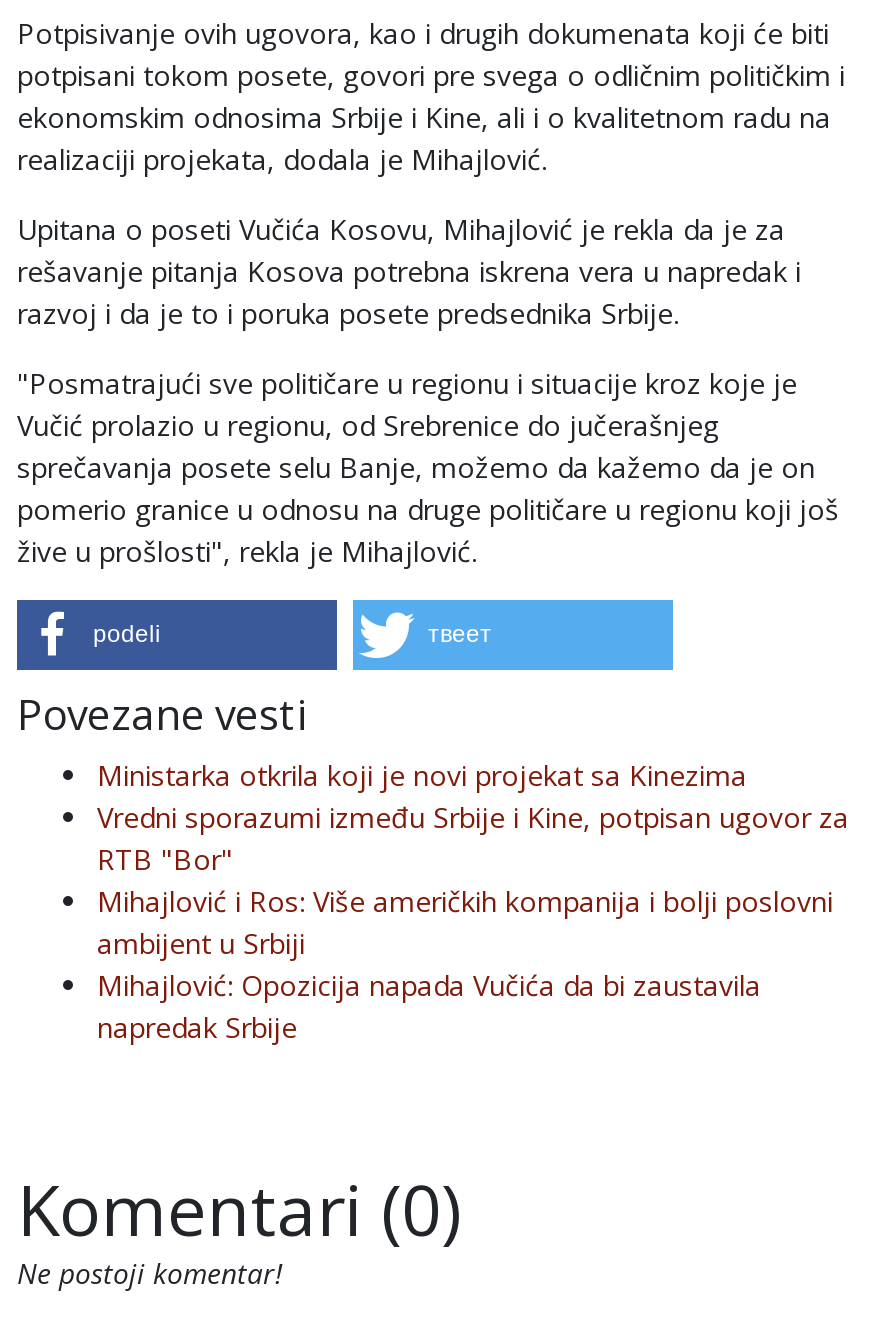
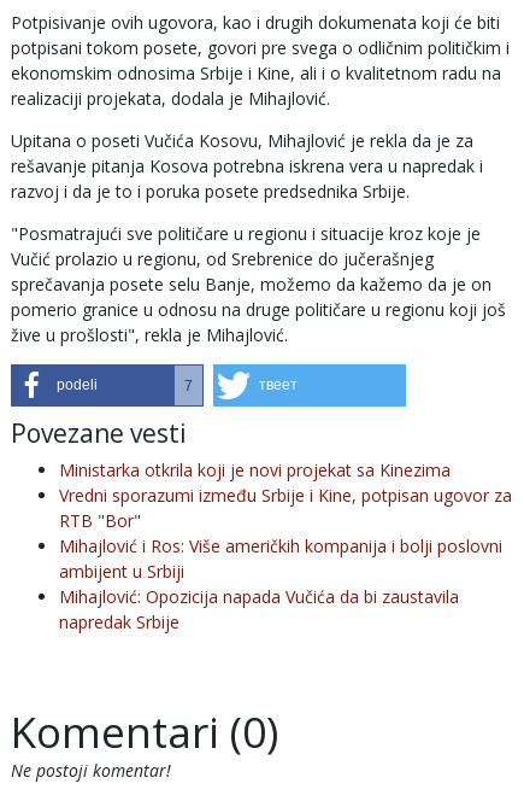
none -> [184,378,193,394] 7

